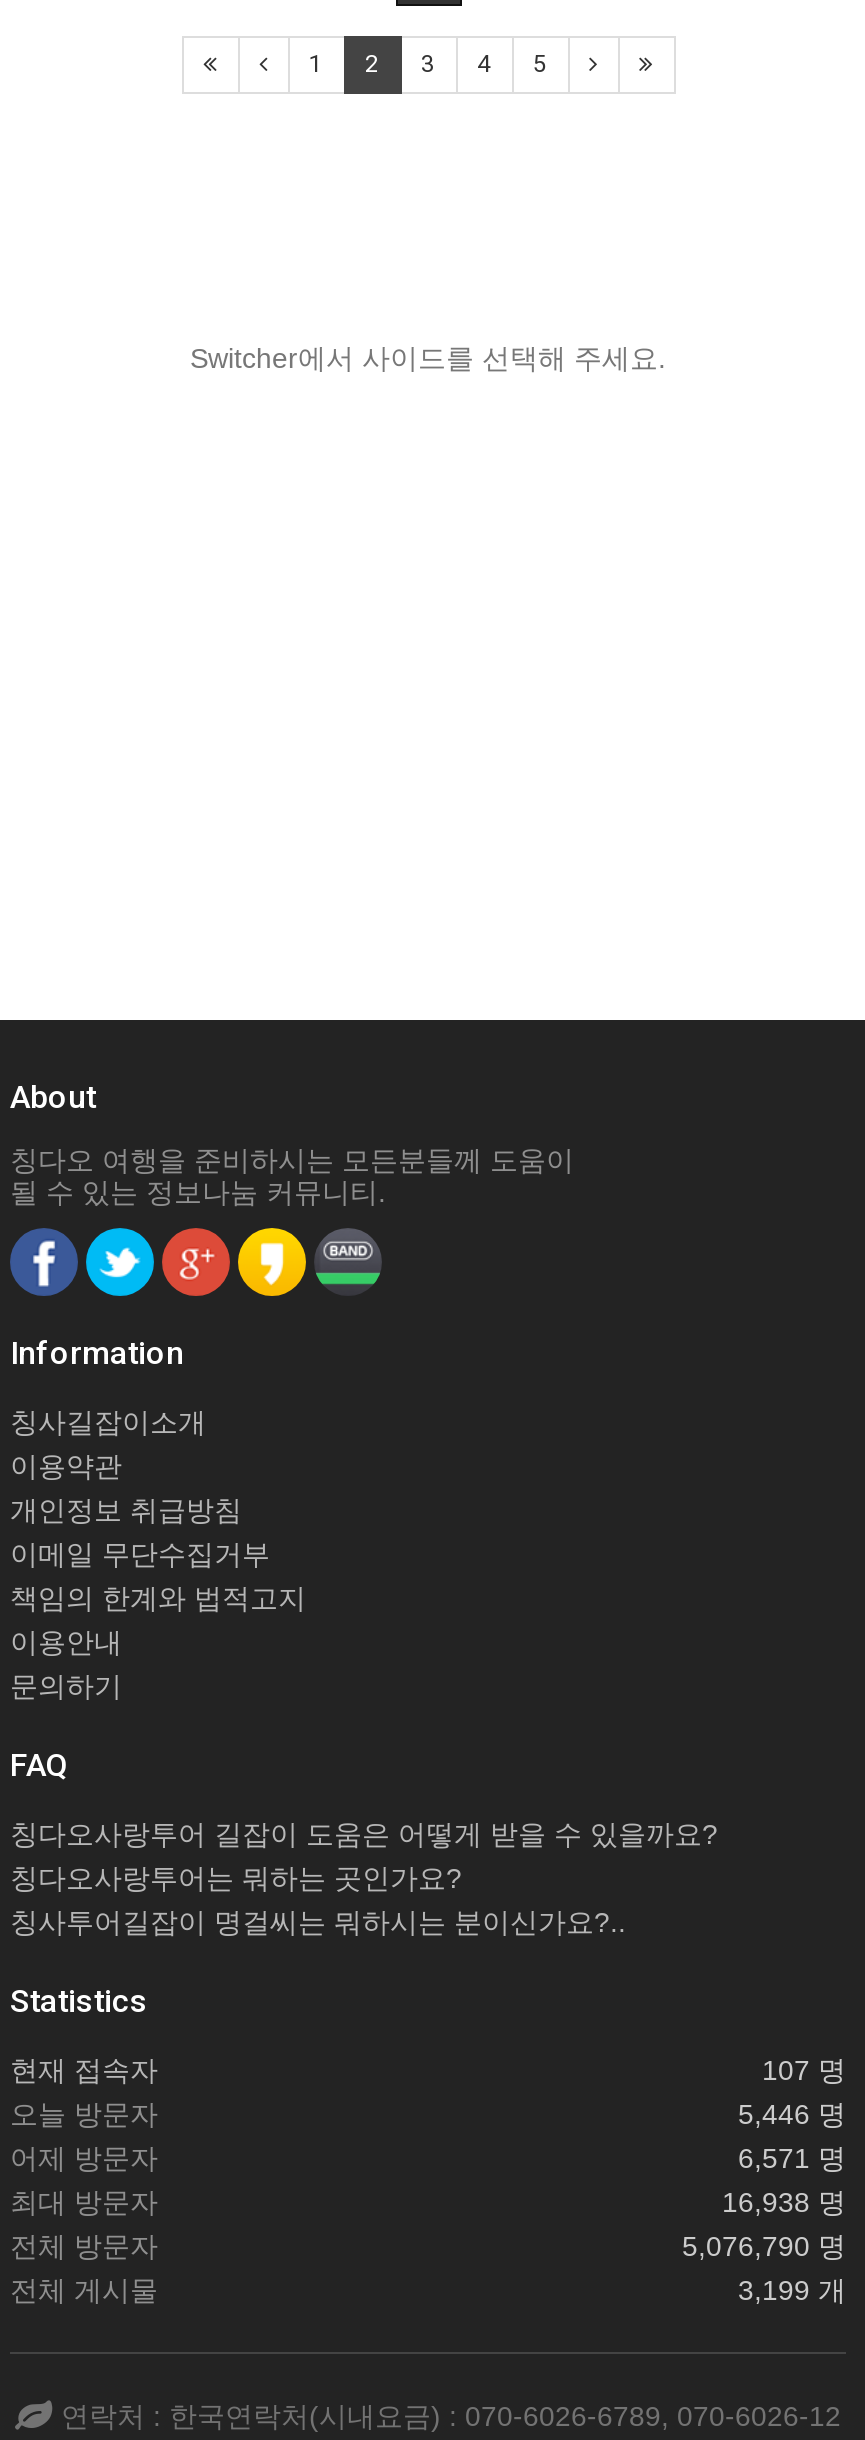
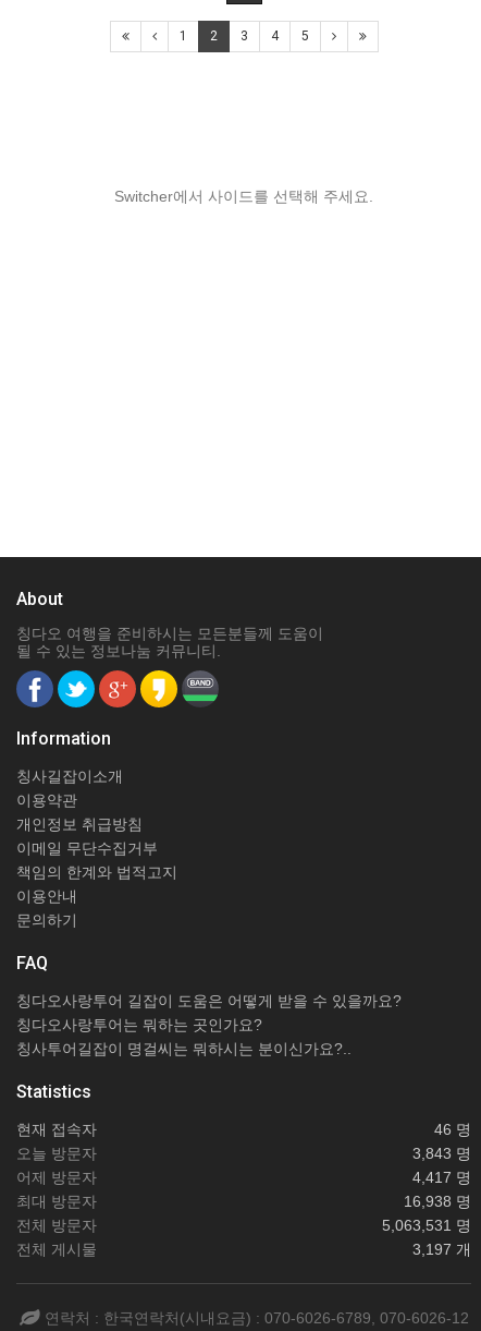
[762,2054,846,2086] 107 명 -> [434,1120,471,1138] 46 명
[738,2098,846,2130] 5,446 명 -> [412,1144,471,1162] 3,843 명
[738,2142,846,2174] 6,571 명 -> [412,1168,471,1186] 4,417 명
[682,2230,846,2262] 5,076,790 명 -> [382,1216,471,1234] 5,063,531 명
[738,2274,846,2306] 3,199 개 -> [412,1240,471,1258] 3,197 개

